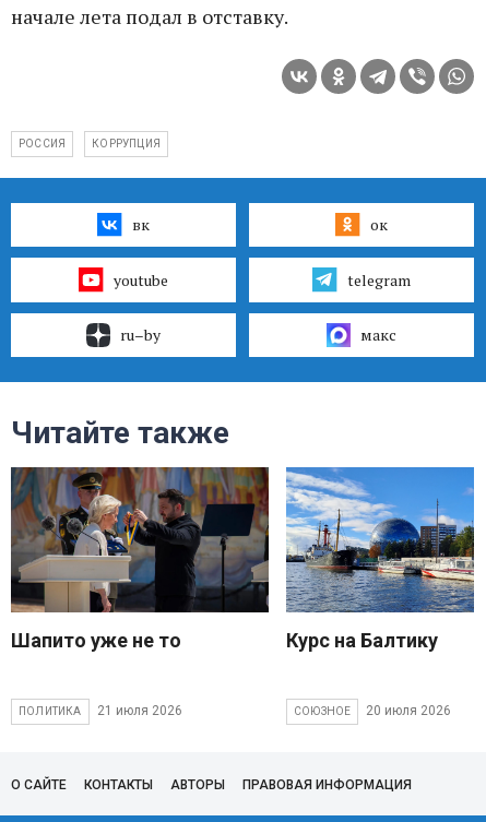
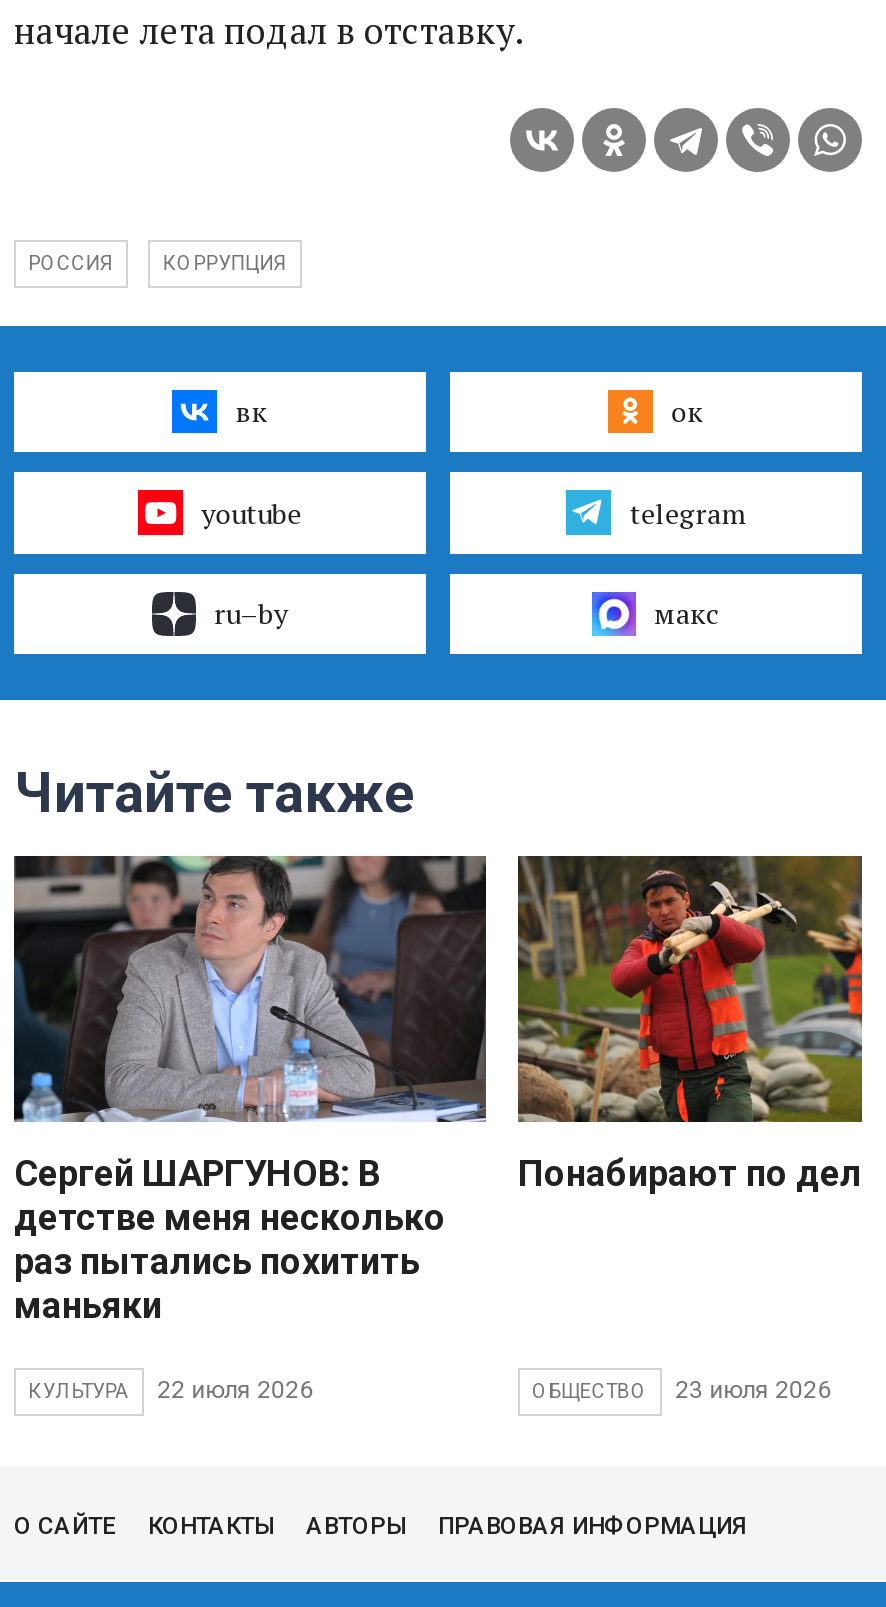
[11,466,269,651] [image] | Шапито уже не то -> [14,854,486,1326] [image] | Сергей ШАРГУНОВ: В | детстве меня несколько | раз пытались похитить | маньяки
[285,466,475,572] [image] -> [516,854,864,1124] [image]
[286,629,438,651] Курс на Балтику -> [518,1152,880,1194] Понабирают по делу
[19,703,182,719] ПОЛИТИКА | 21 июля 2026 -> [28,1377,313,1405] КУЛЬТУРА | 22 июля 2026
[294,703,451,719] СОЮЗНОЕ | 20 июля 2026 -> [532,1377,831,1405] ОБЩЕСТВО | 23 июля 2026

